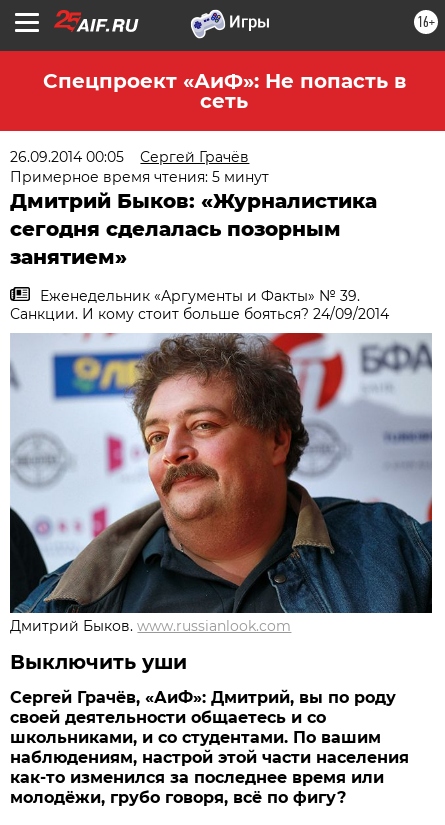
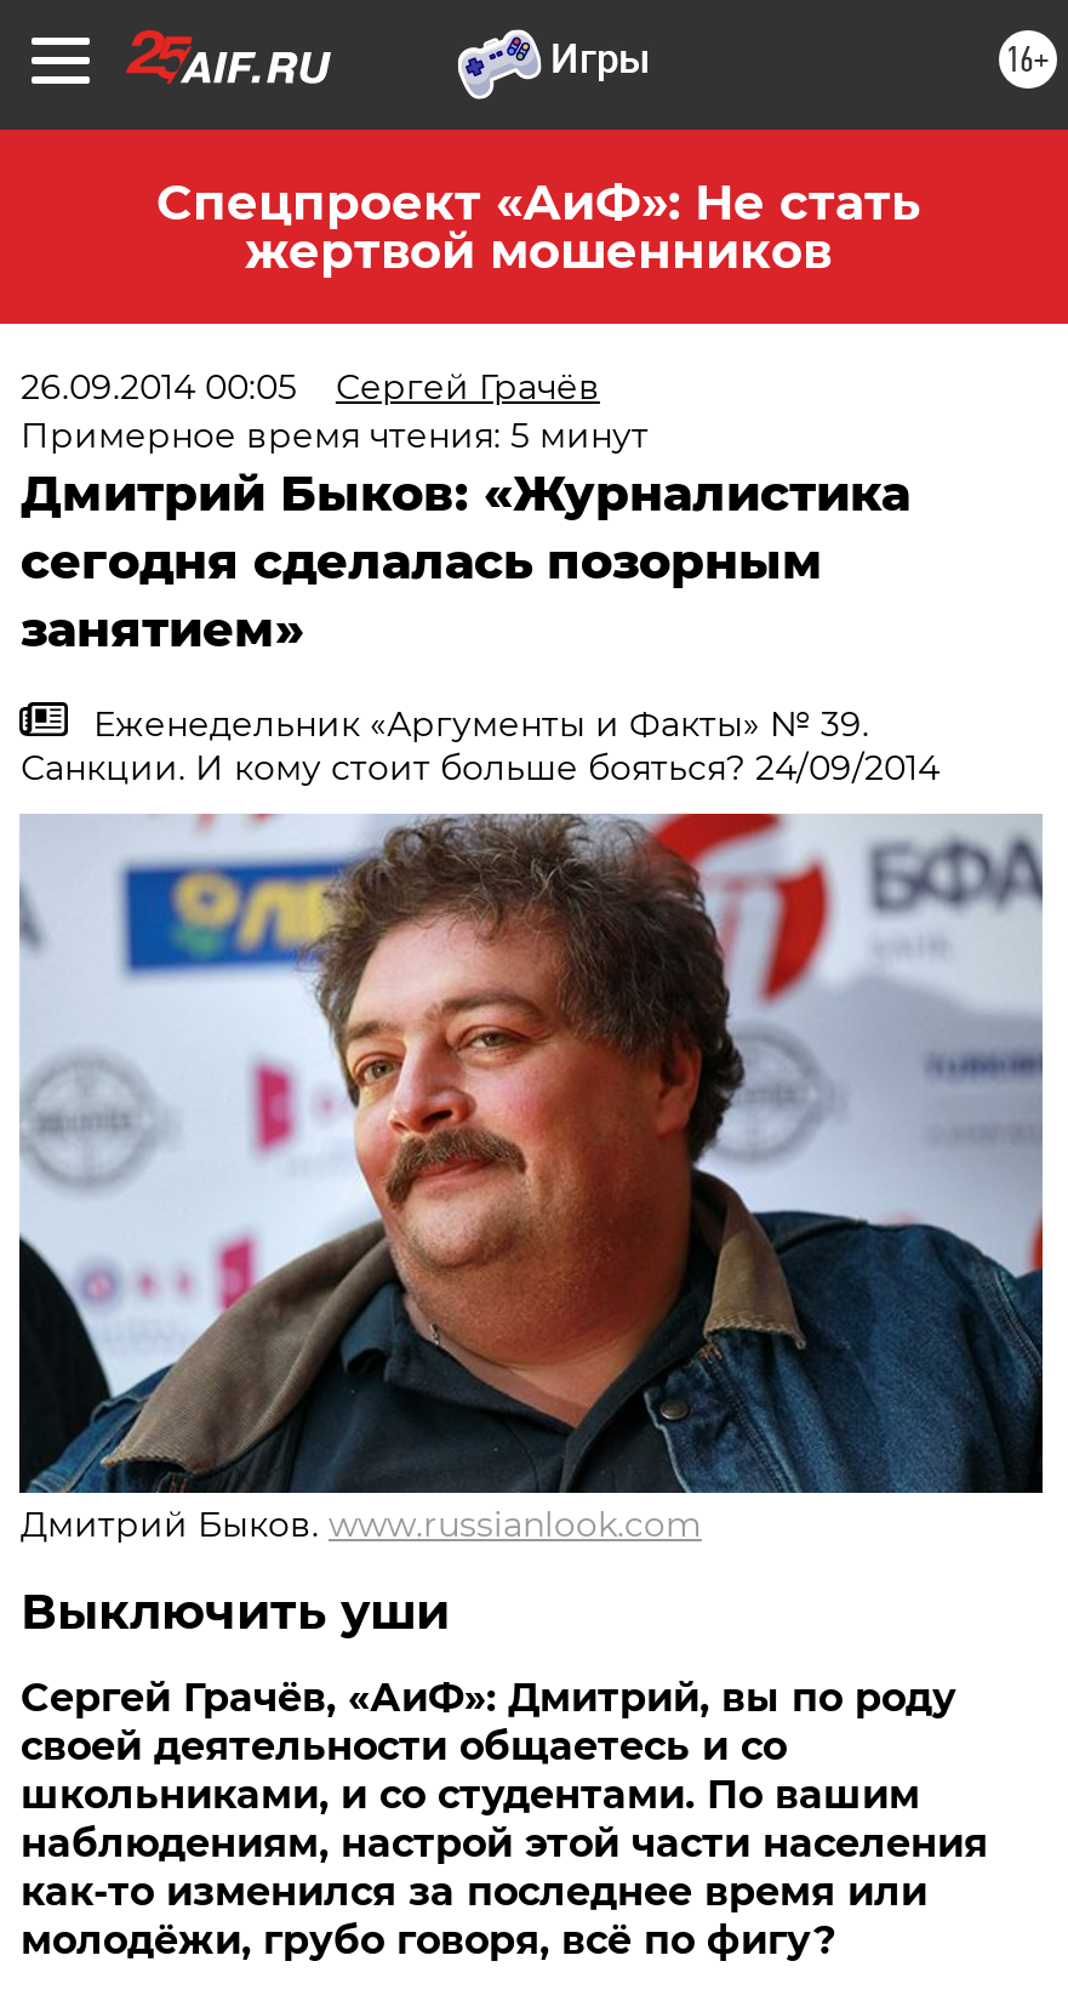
[42,69,405,113] Спецпроект «АиФ»: Не попасть в | сеть -> [156,173,920,280] Спецпроект «АиФ»: Не стать | жертвой мошенников

